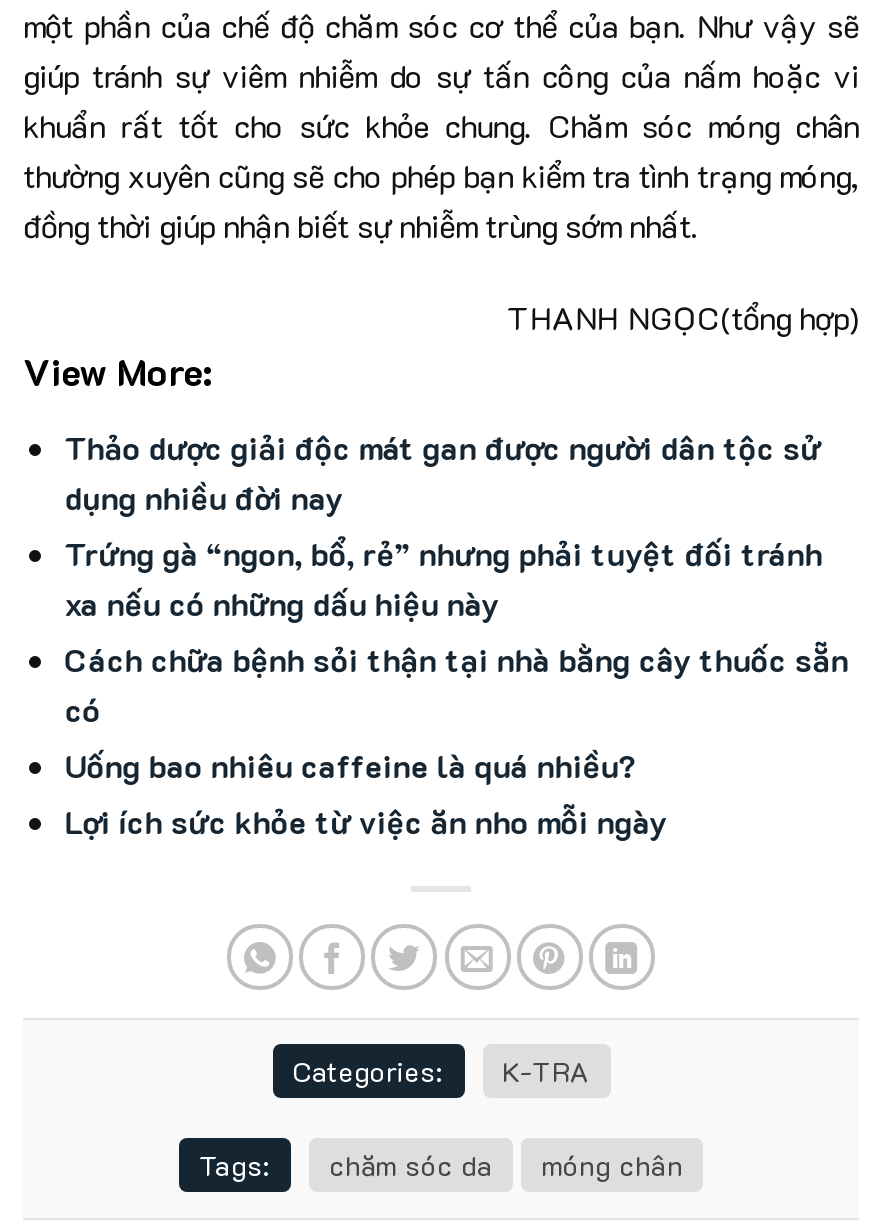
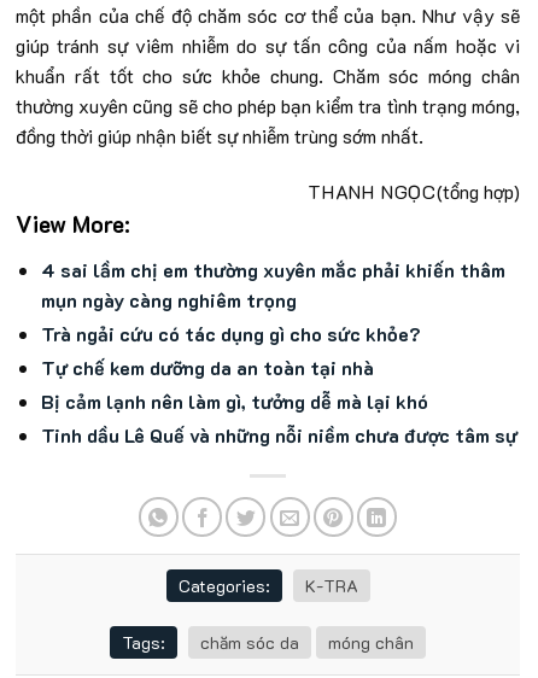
[65,425,849,841] Thảo dược giải độc mát gan được người dân tộc sử | dụng nhiều đời nay | Trứng gà “ngon, bổ, rẻ” nhưng phải tuyệt đối tránh | xa nếu có những dấu hiệu này | Cách chữa bệnh sỏi thận tại nhà bằng cây thuốc sẵn | có | Uống bao nhiêu caffeine là quá nhiều? | Lợi ích sức khỏe từ việc ăn nho mỗi ngày -> [41,256,517,447] 4 sai lầm chị em thường xuyên mắc phải khiến thâm | mụn ngày càng nghiêm trọng | Trà ngải cứu có tác dụng gì cho sức khỏe? | Tự chế kem dưỡng da an toàn tại nhà | Bị cảm lạnh nên làm gì, tưởng dễ mà lại khó | Tinh dầu Lê Quế và những nỗi niềm chưa được tâm sự

